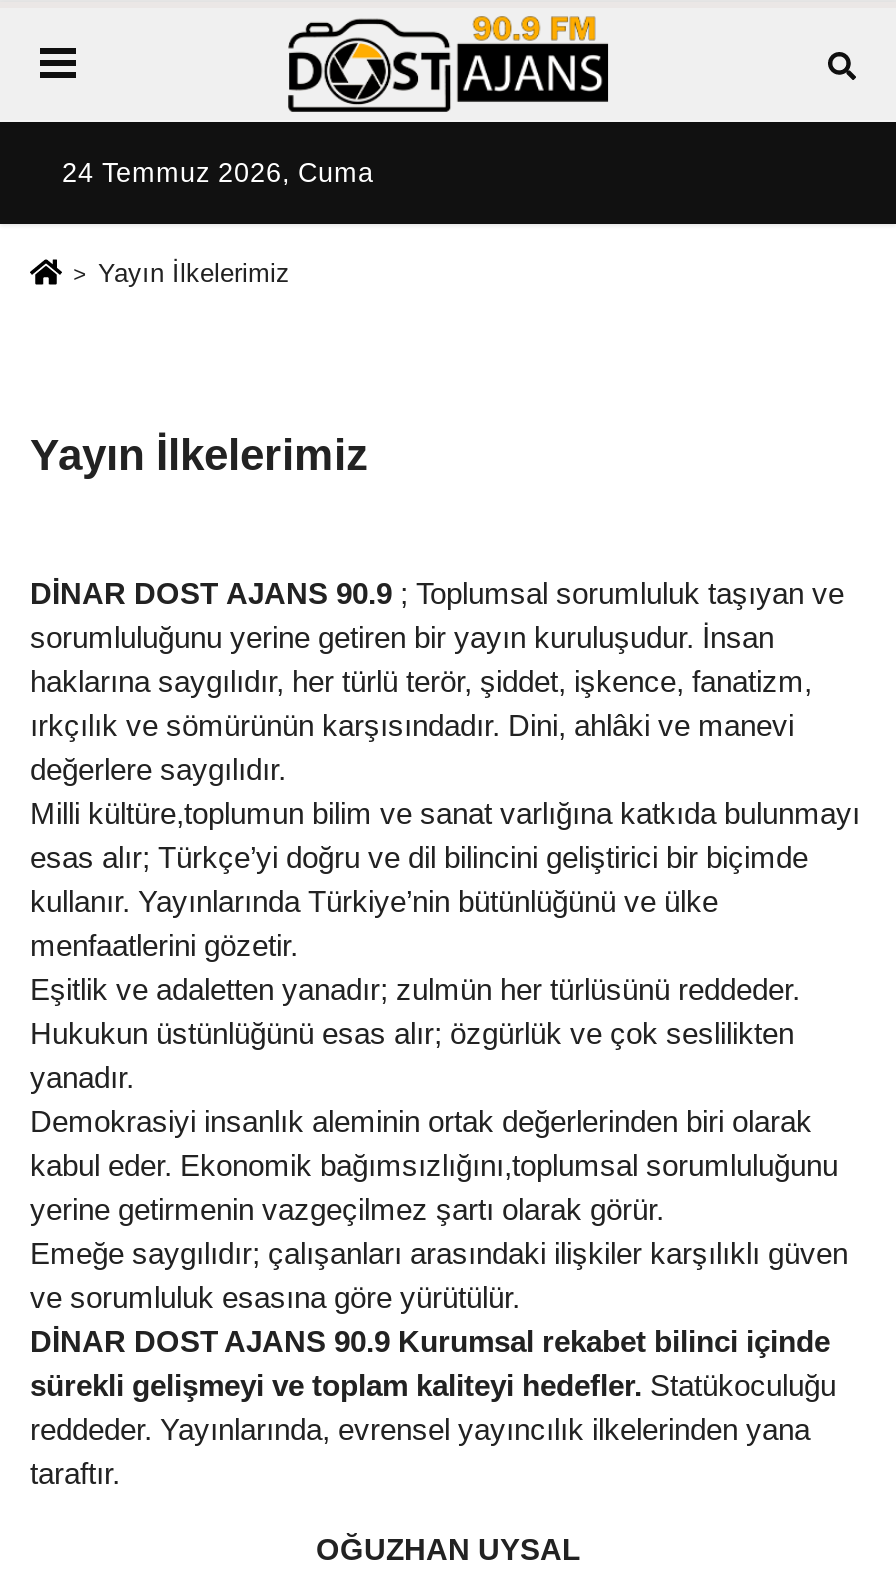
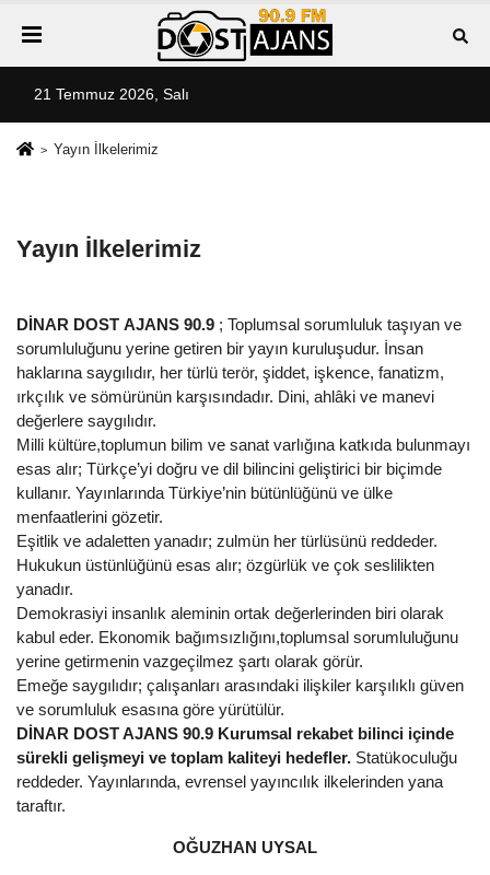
[62,158,374,188] 24 Temmuz 2026, Cuma -> [34,86,189,103] 21 Temmuz 2026, Salı

